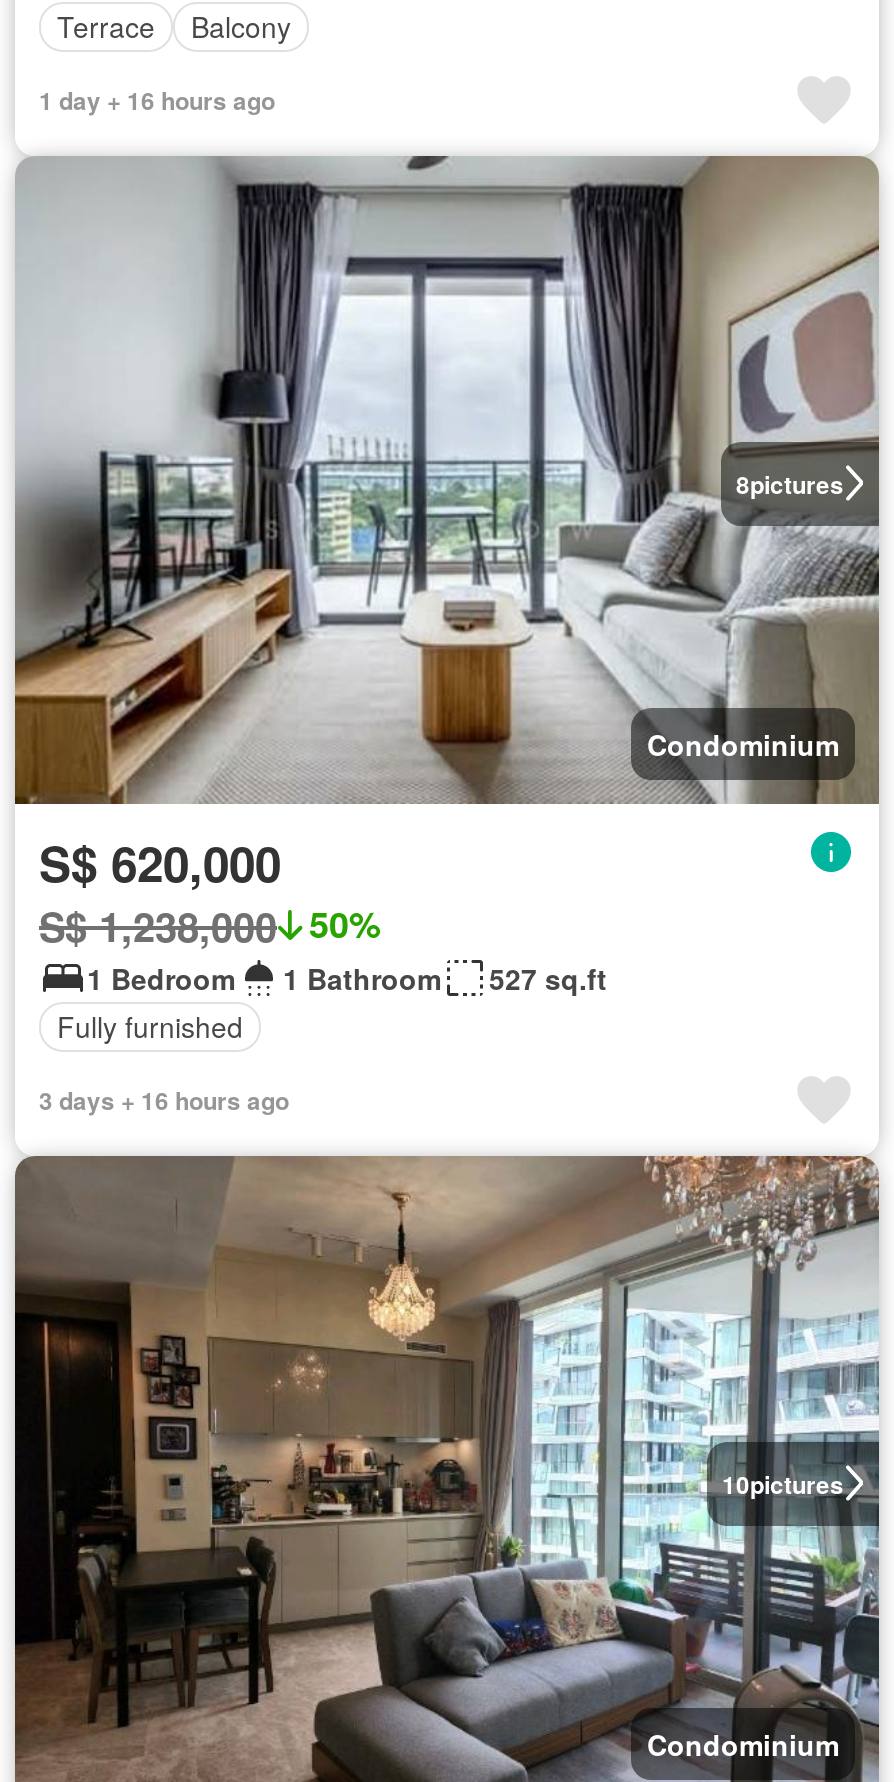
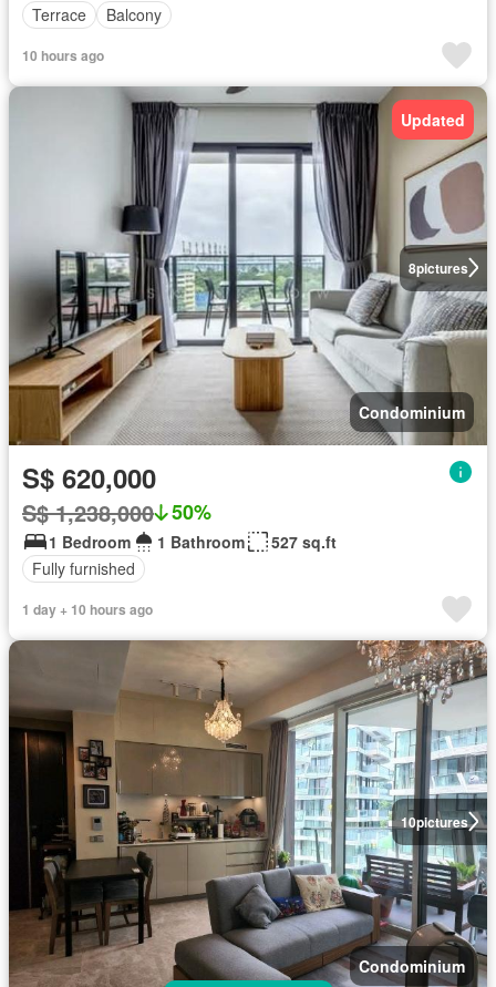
none -> [401,108,465,130] Updated
[39,81,275,117] 1 day + 16 hours ago -> [22,45,104,65] 10 hours ago
[39,1081,289,1117] 3 days + 16 hours ago -> [22,599,153,619] 1 day + 10 hours ago

